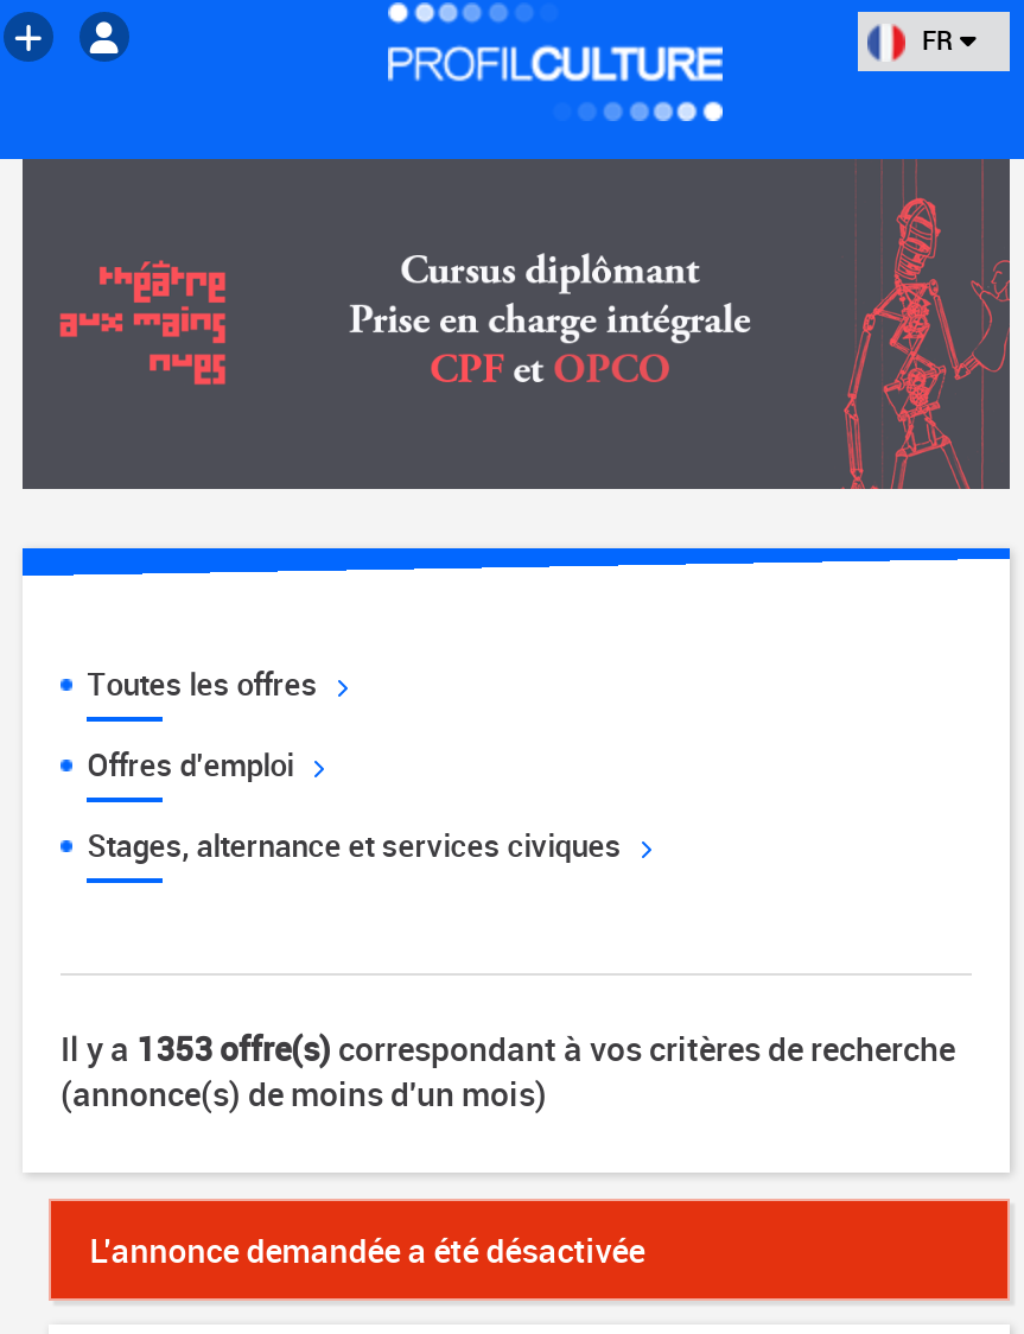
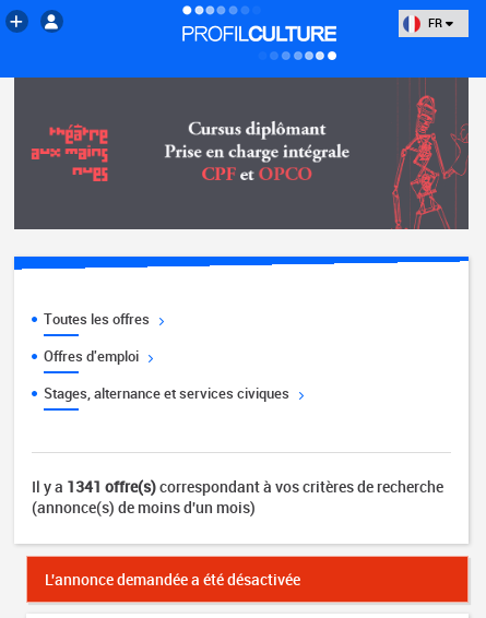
[61,1025,955,1070] Il y a 1353 offre(s) correspondant à vos critères de recherche -> [32,476,443,496] Il y a 1341 offre(s) correspondant à vos critères de recherche

